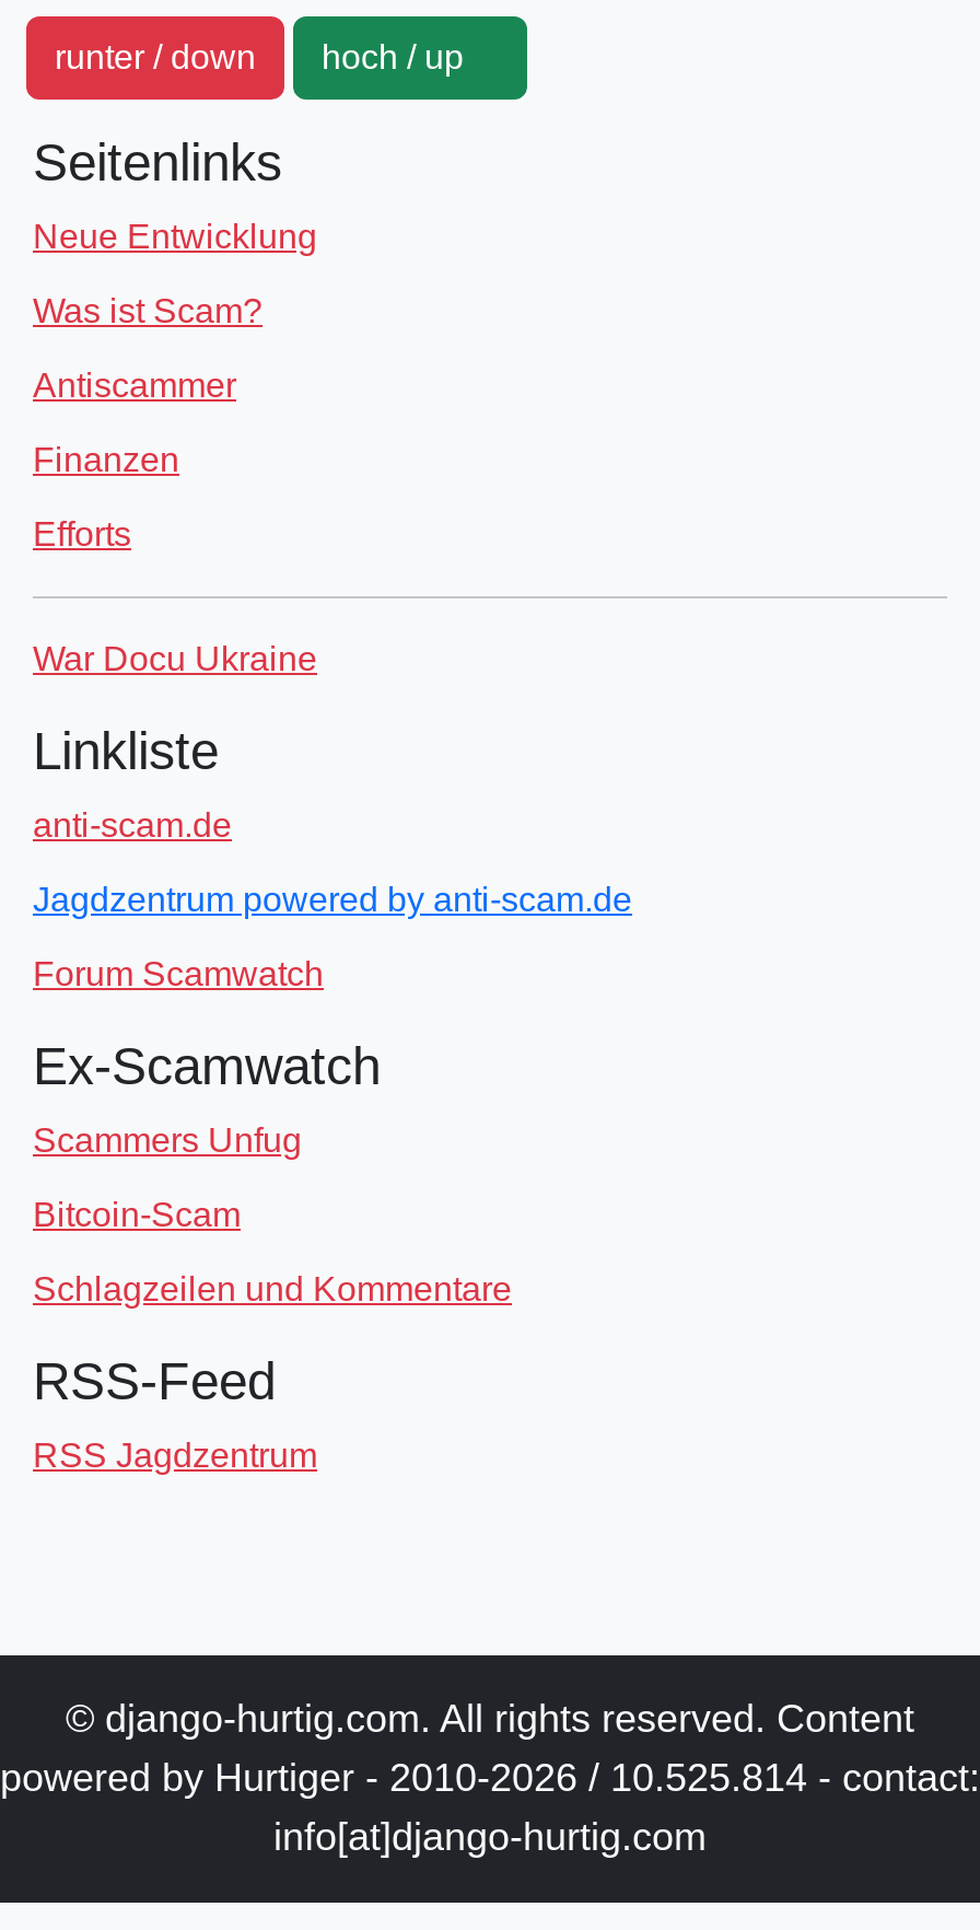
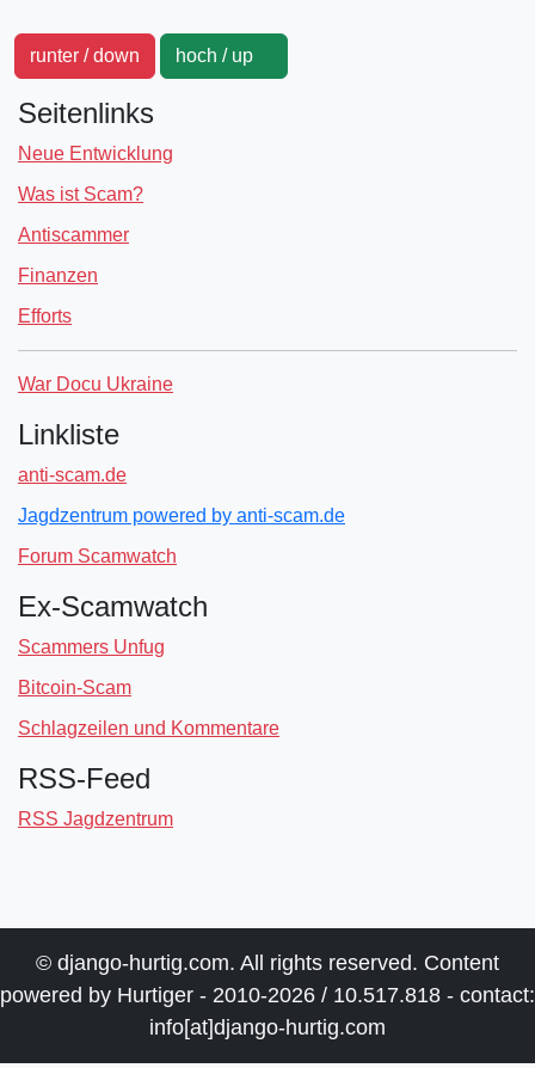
[0,1756,980,1800] powered by Hurtiger - 2010-2026 / 10.525.814 - contact: -> [0,983,535,1007] powered by Hurtiger - 2010-2026 / 10.517.818 - contact:

